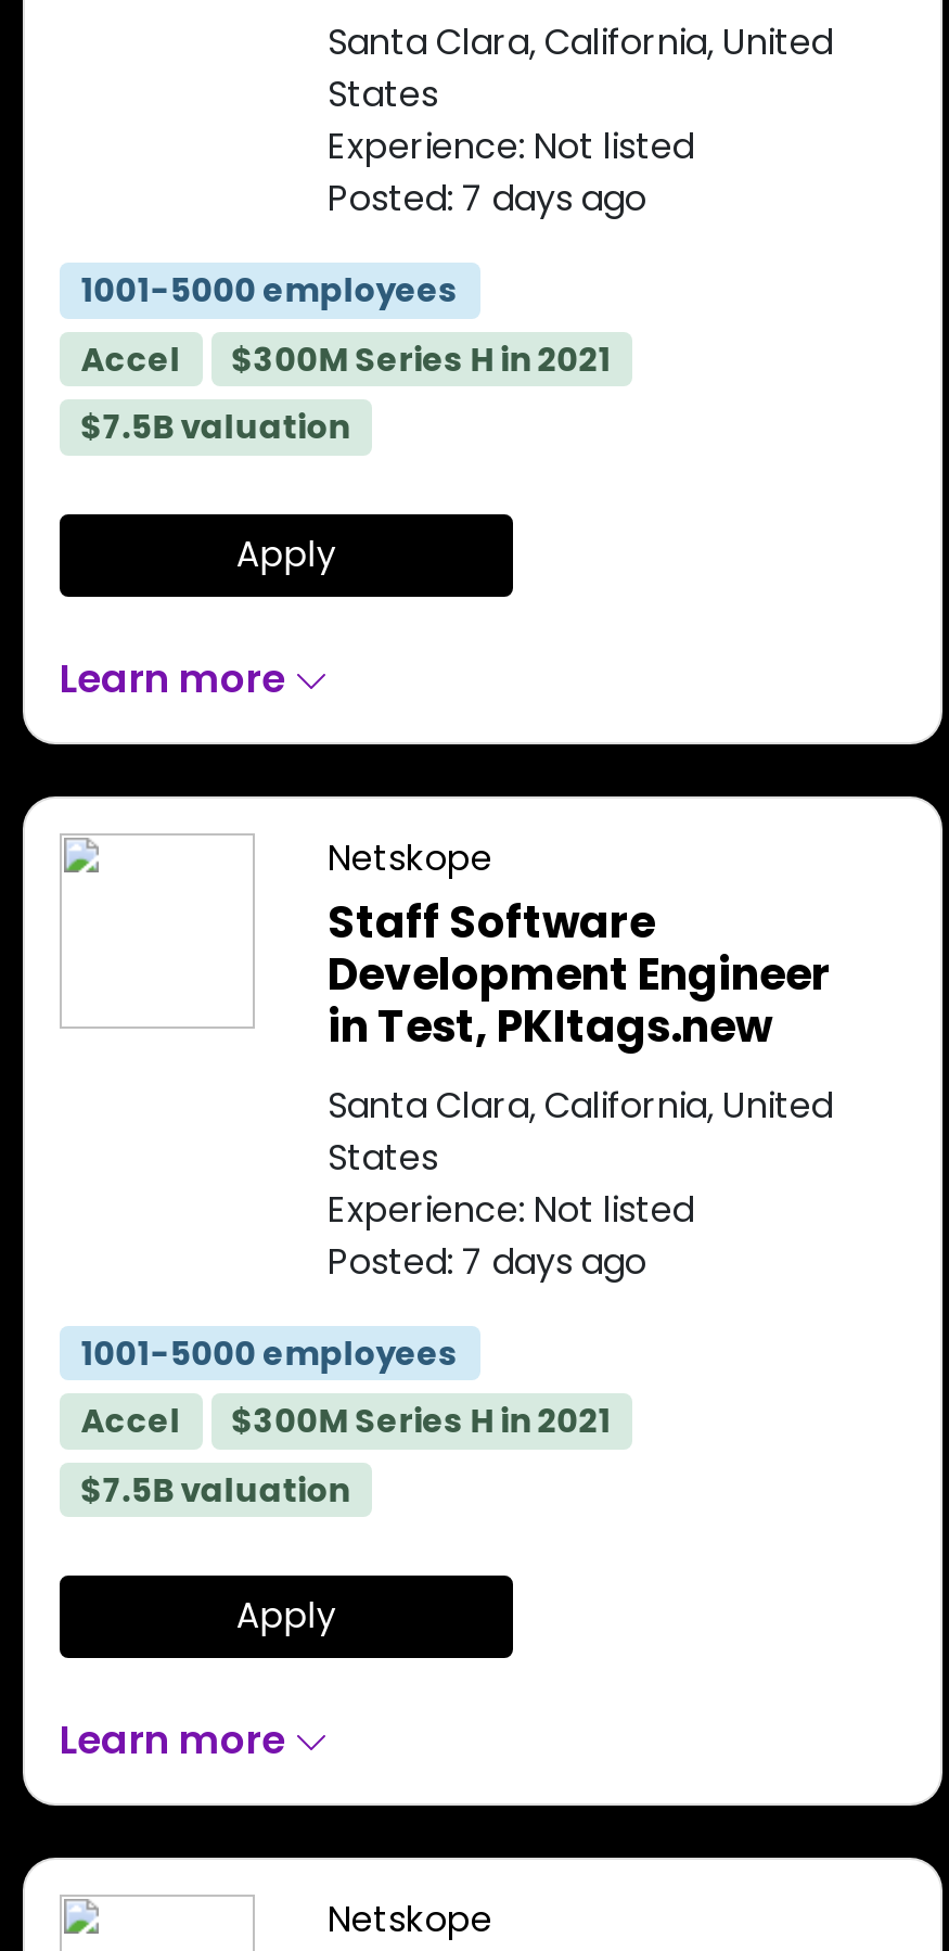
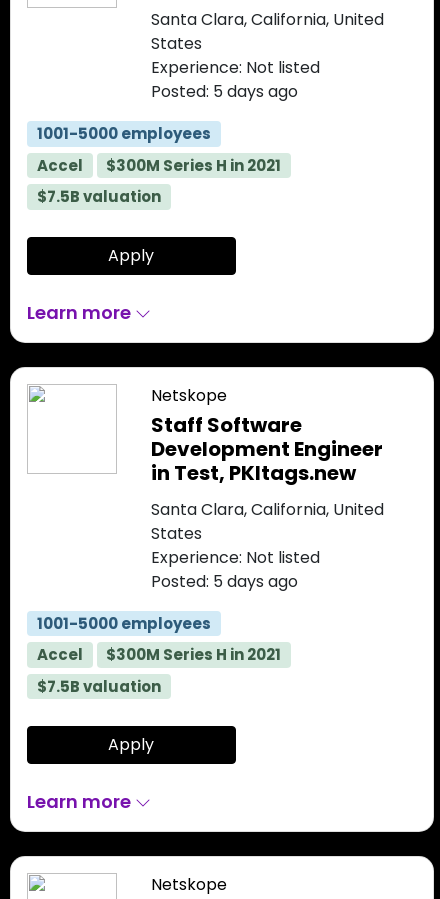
[328,174,646,224] Posted: 7 days ago -> [150,80,297,103] Posted: 5 days ago
[328,1236,646,1286] Posted: 7 days ago -> [150,570,297,593] Posted: 5 days ago

